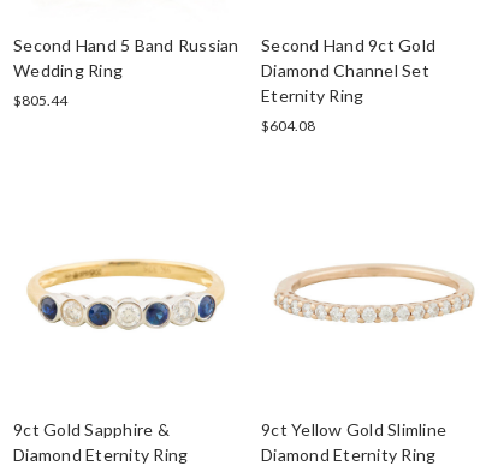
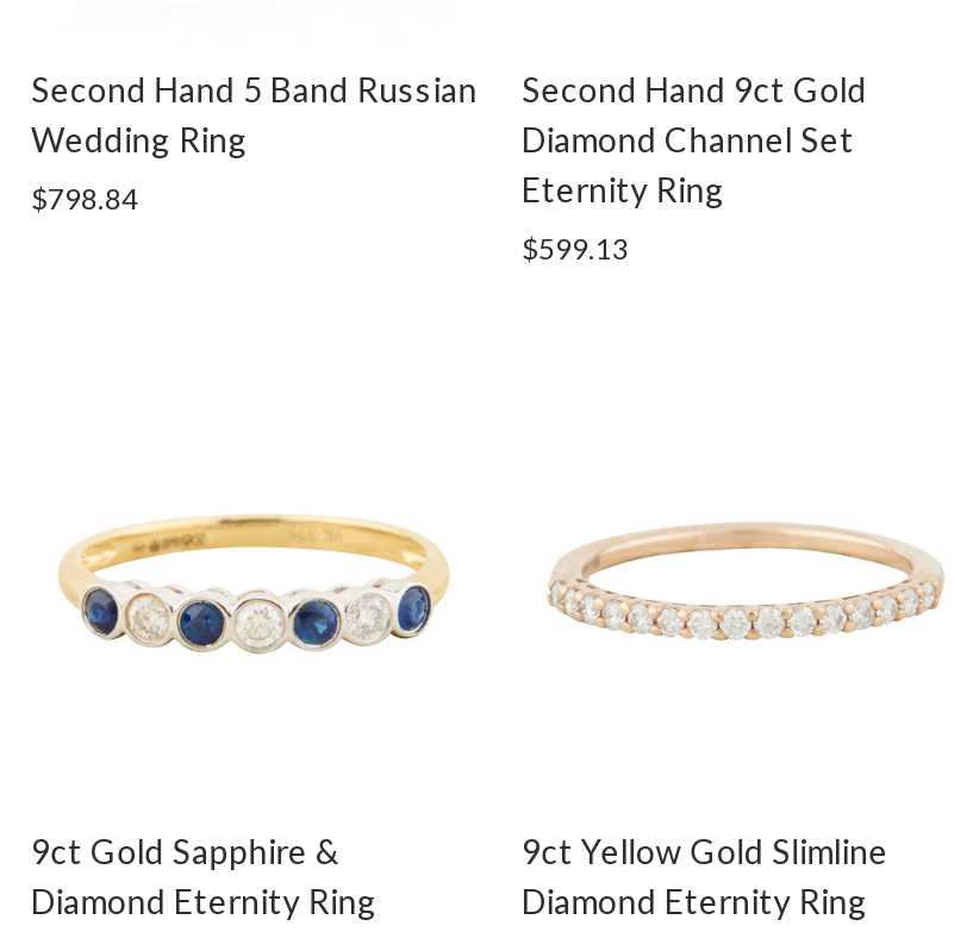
[13,91,67,109] $805.44 -> [31,181,138,217] $798.84
[261,117,315,135] $604.08 -> [522,231,629,267] $599.13

